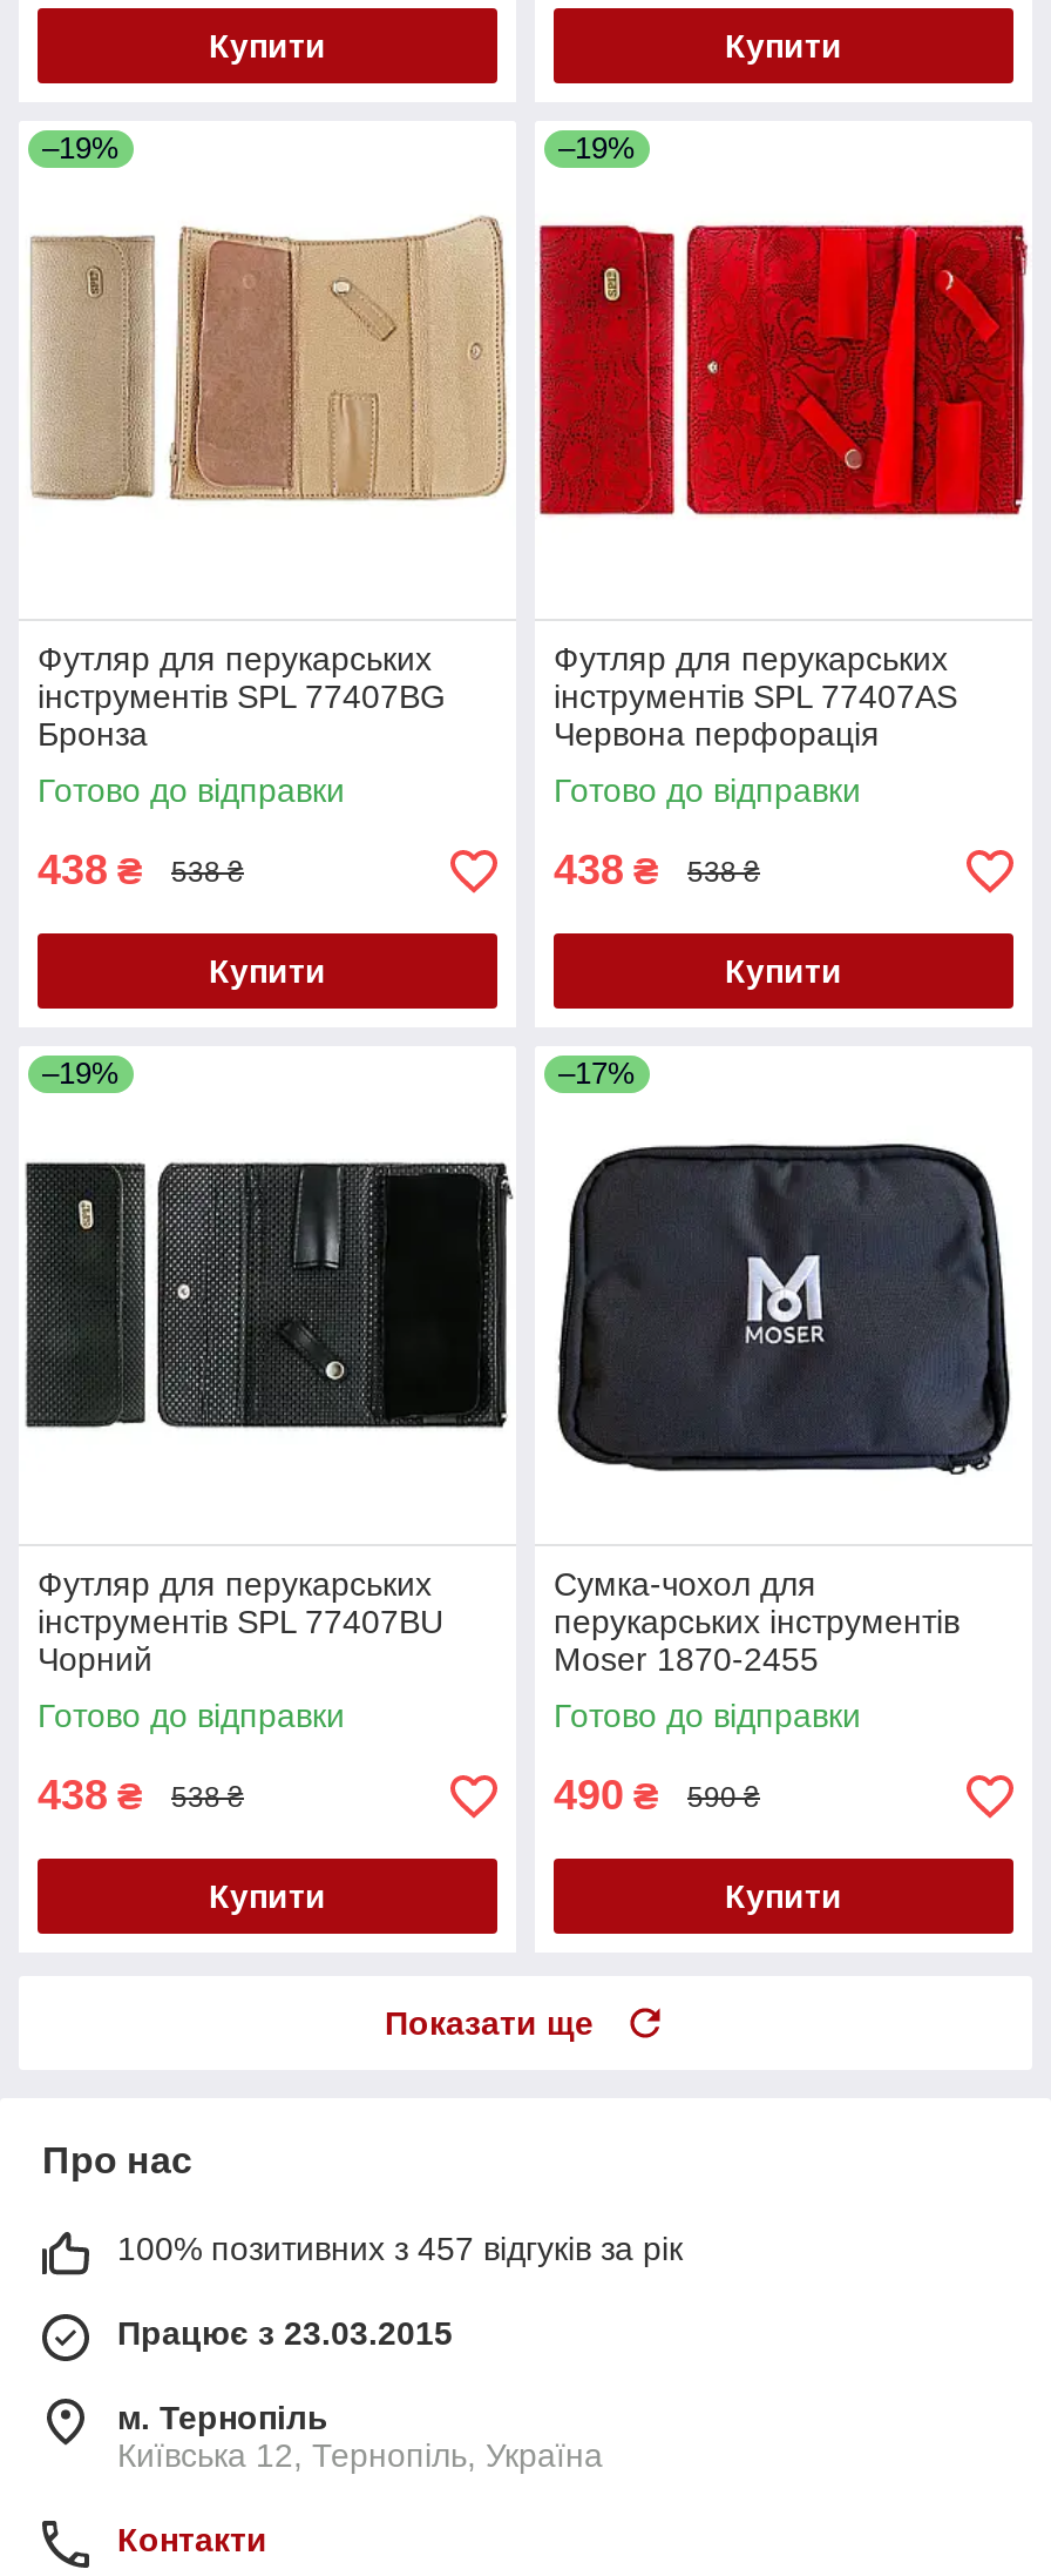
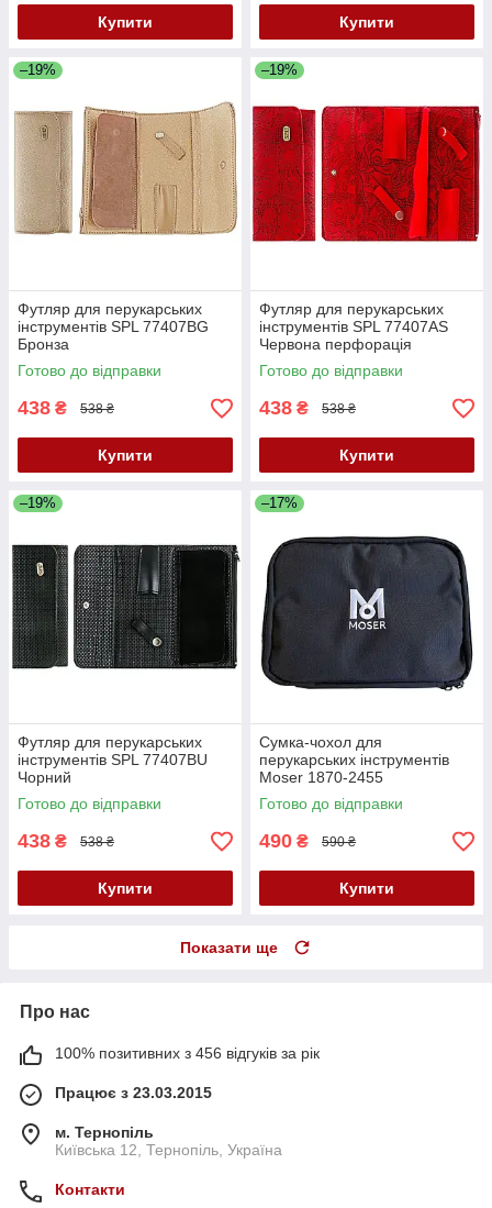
[117,2231,683,2268] 100% позитивних з 457 відгуків за рік -> [55,1045,320,1062] 100% позитивних з 456 відгуків за рік

